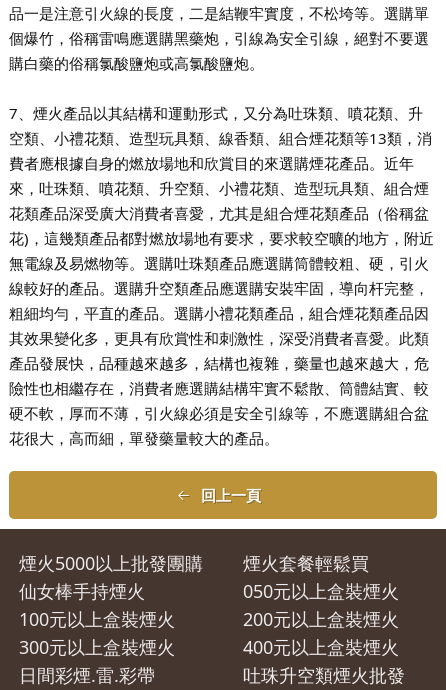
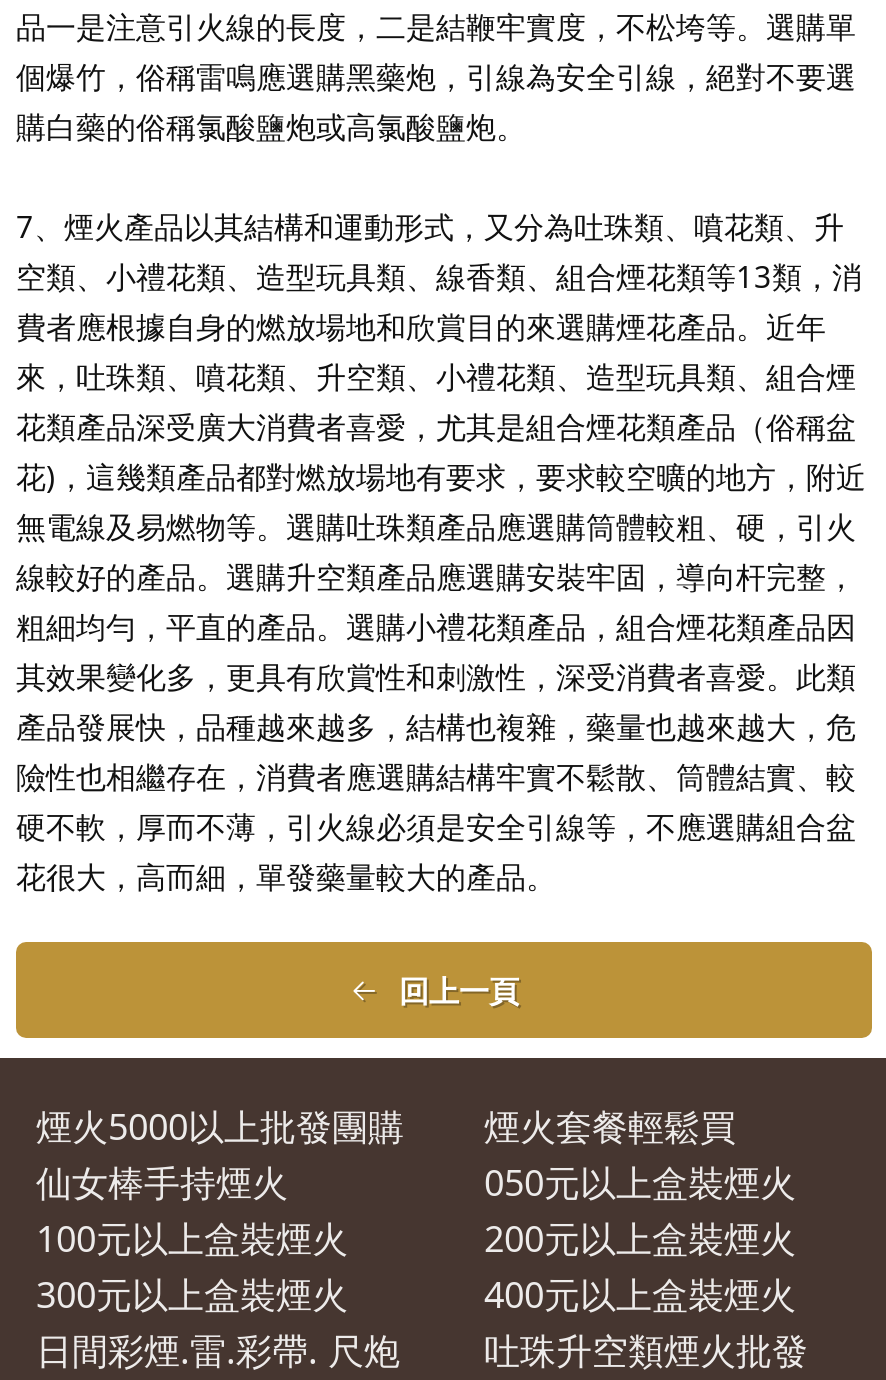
[19,663,155,687] 日間彩煙.雷.彩帶 -> [36,1326,400,1374] 日間彩煙.雷.彩帶. 尺炮

